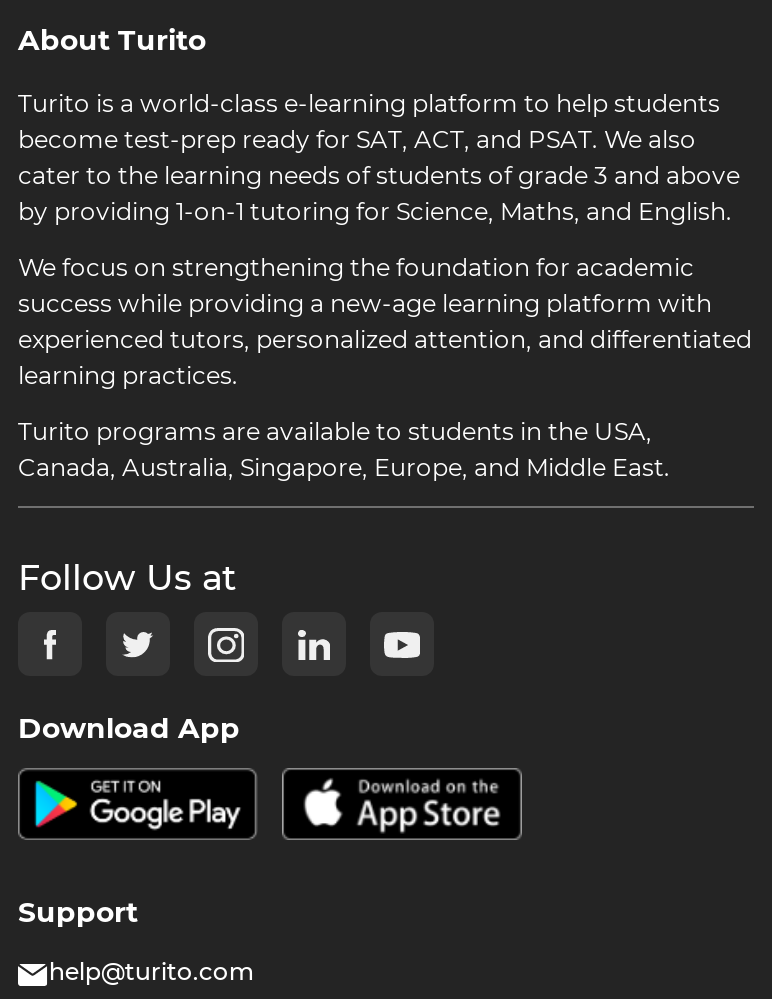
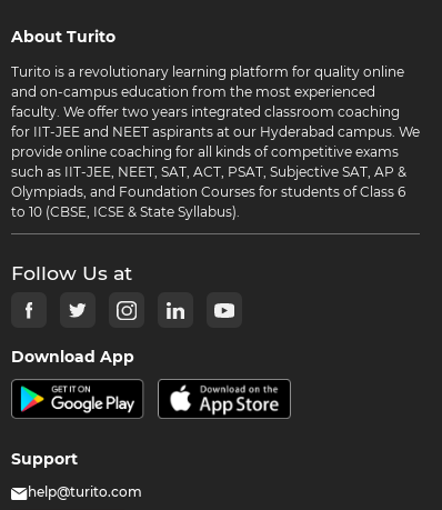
[18,89,752,483] Turito is a world-class e-learning platform to help students | become test-prep ready for SAT, ACT, and PSAT. We also | cater to the learning needs of students of grade 3 and above | by providing 1-on-1 tutoring for Science, Maths, and English. | We focus on strengthening the foundation for academic | success while providing a new-age learning platform with | experienced tutors, personalized attention, and differentiated | learning practices. | Turito programs are available to students in the USA, | Canada, Australia, Singapore, Europe, and Middle East. -> [11,64,420,220] Turito is a revolutionary learning platform for quality online | and on-campus education from the most experienced | faculty. We offer two years integrated classroom coaching | for IIT-JEE and NEET aspirants at our Hyderabad campus. We | provide online coaching for all kinds of competitive exams | such as IIT-JEE, NEET, SAT, ACT, PSAT, Subjective SAT, AP & | Olympiads, and Foundation Courses for students of Class 6 | to 10 (CBSE, ICSE & State Syllabus).

